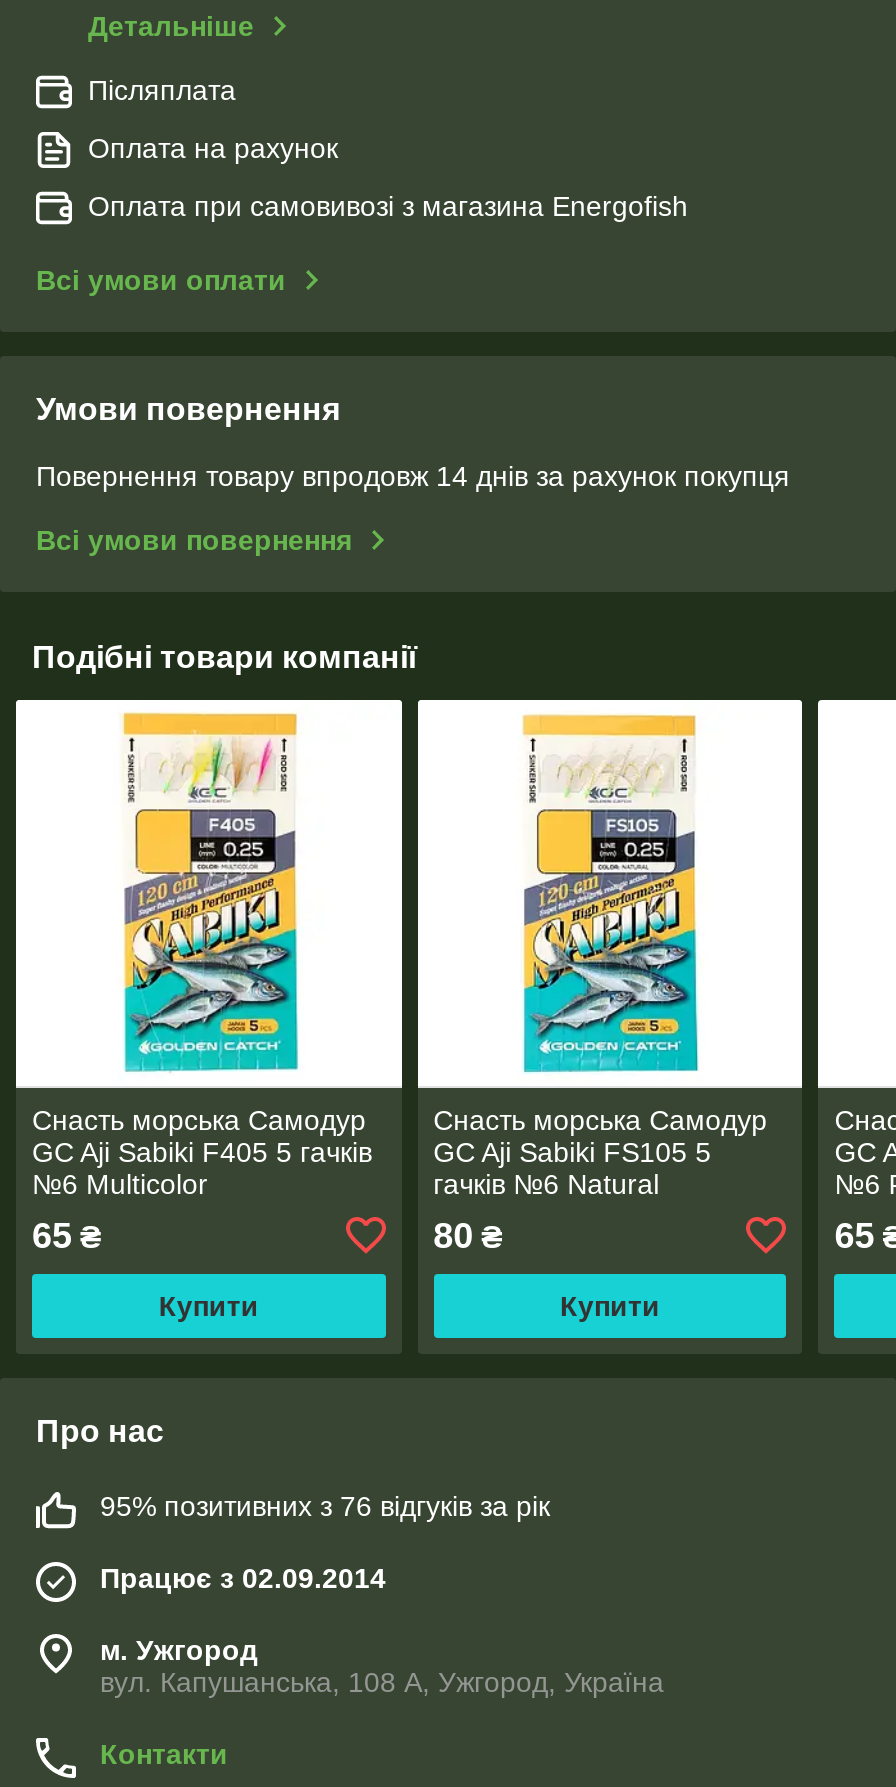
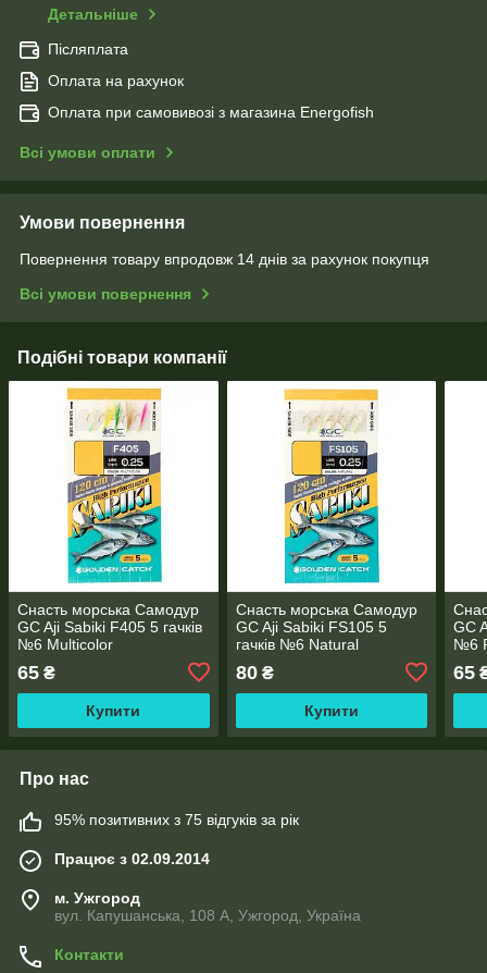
[100,1490,550,1522] 95% позитивних з 76 відгуків за рік -> [54,811,299,828] 95% позитивних з 75 відгуків за рік

